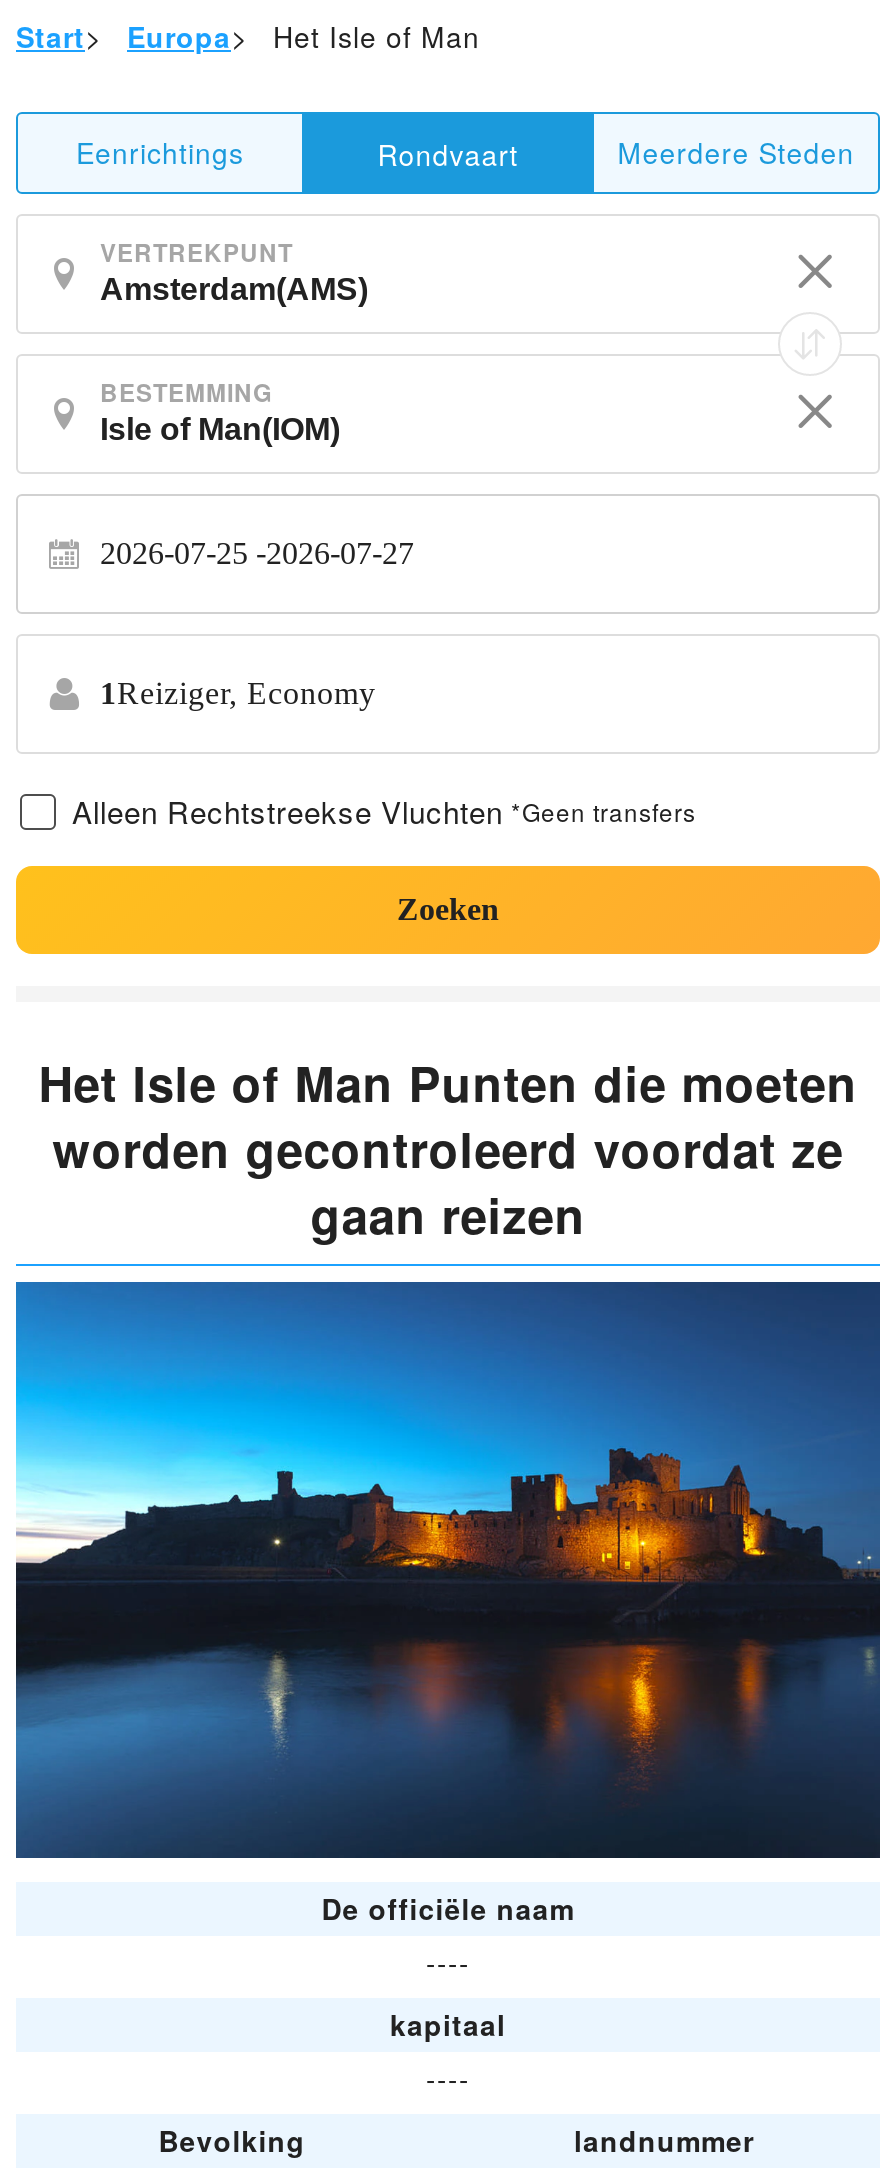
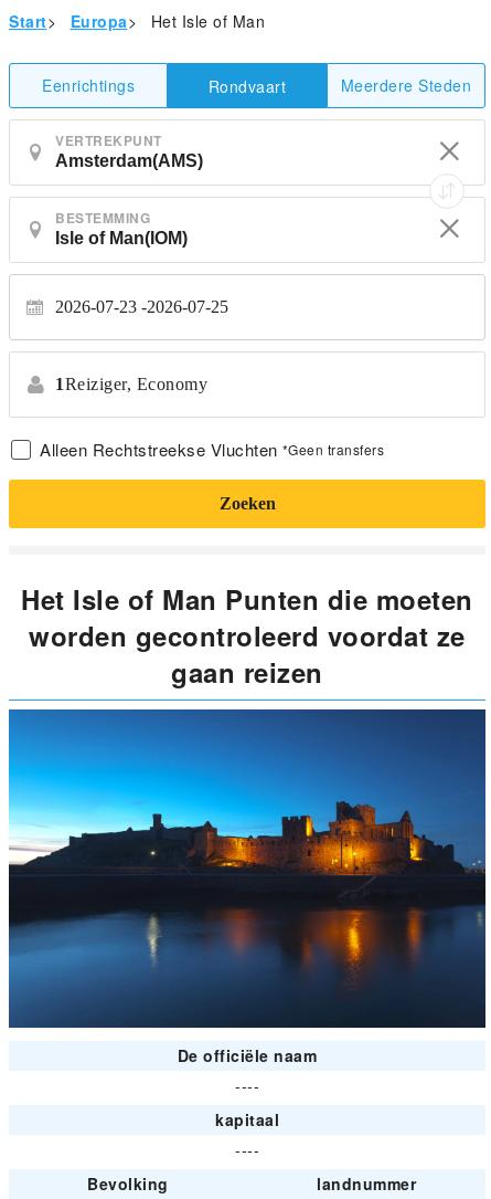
[100,536,414,570] 2026-07-25 -2026-07-27 -> [55,297,228,316] 2026-07-23 -2026-07-25

